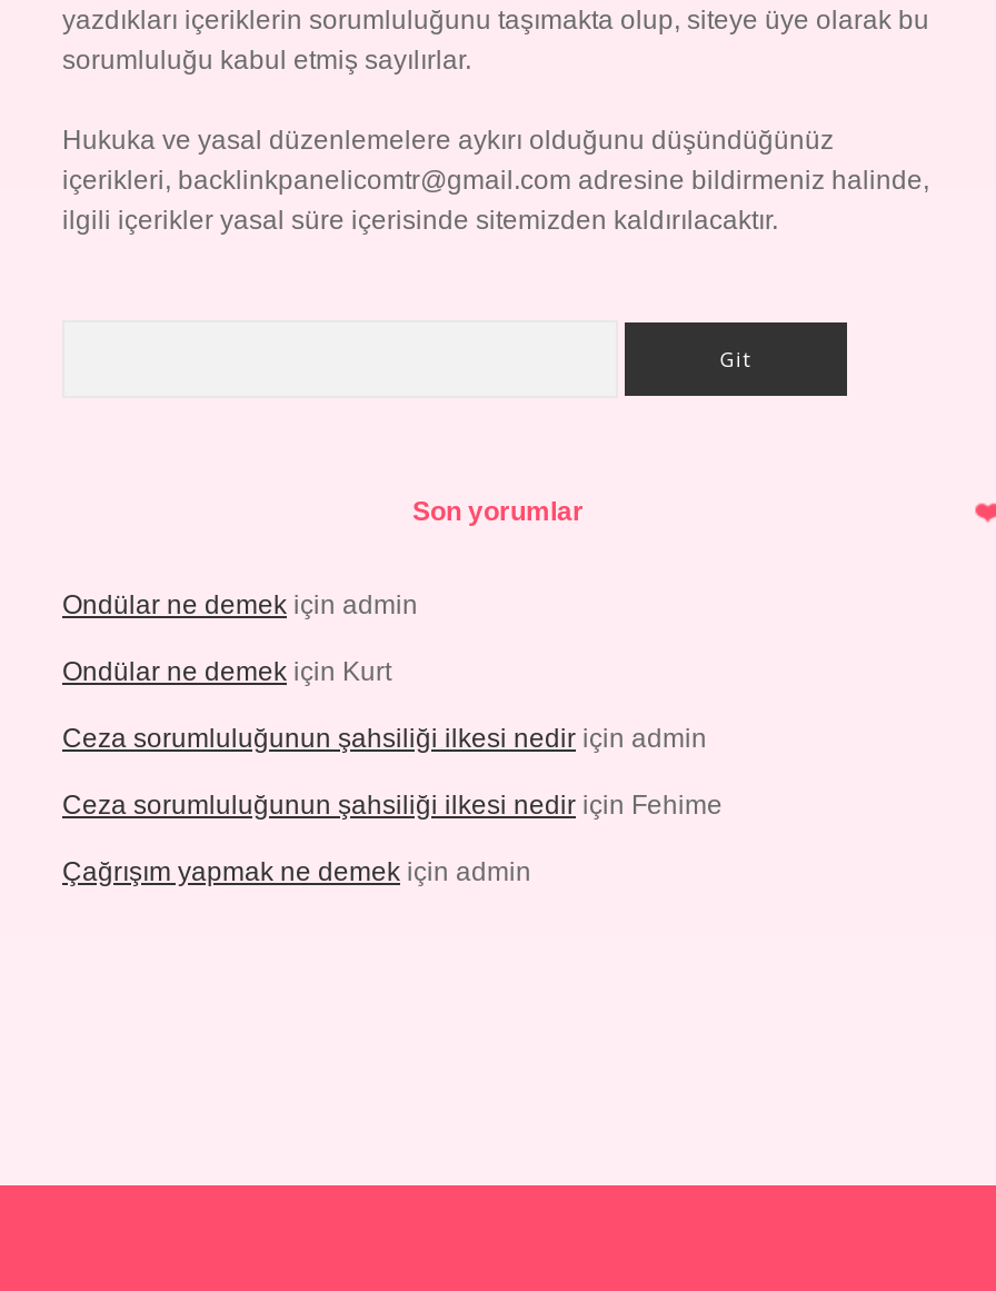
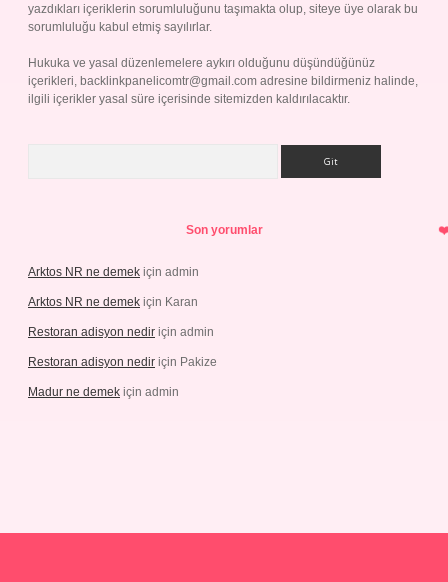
[62,589,418,620] Ondülar ne demek için admin -> [28,265,199,279] Arktos NR ne demek için admin
[62,656,391,687] Ondülar ne demek için Kurt -> [28,295,198,309] Arktos NR ne demek için Karan
[62,723,707,754] Ceza sorumluluğunun şahsiliği ilkesi nedir için admin -> [28,325,214,339] Restoran adisyon nedir için admin
[62,790,723,821] Ceza sorumluluğunun şahsiliği ilkesi nedir için Fehime -> [28,355,217,369] Restoran adisyon nedir için Pakize
[62,856,531,887] Çağrışım yapmak ne demek için admin -> [28,385,179,399] Madur ne demek için admin

